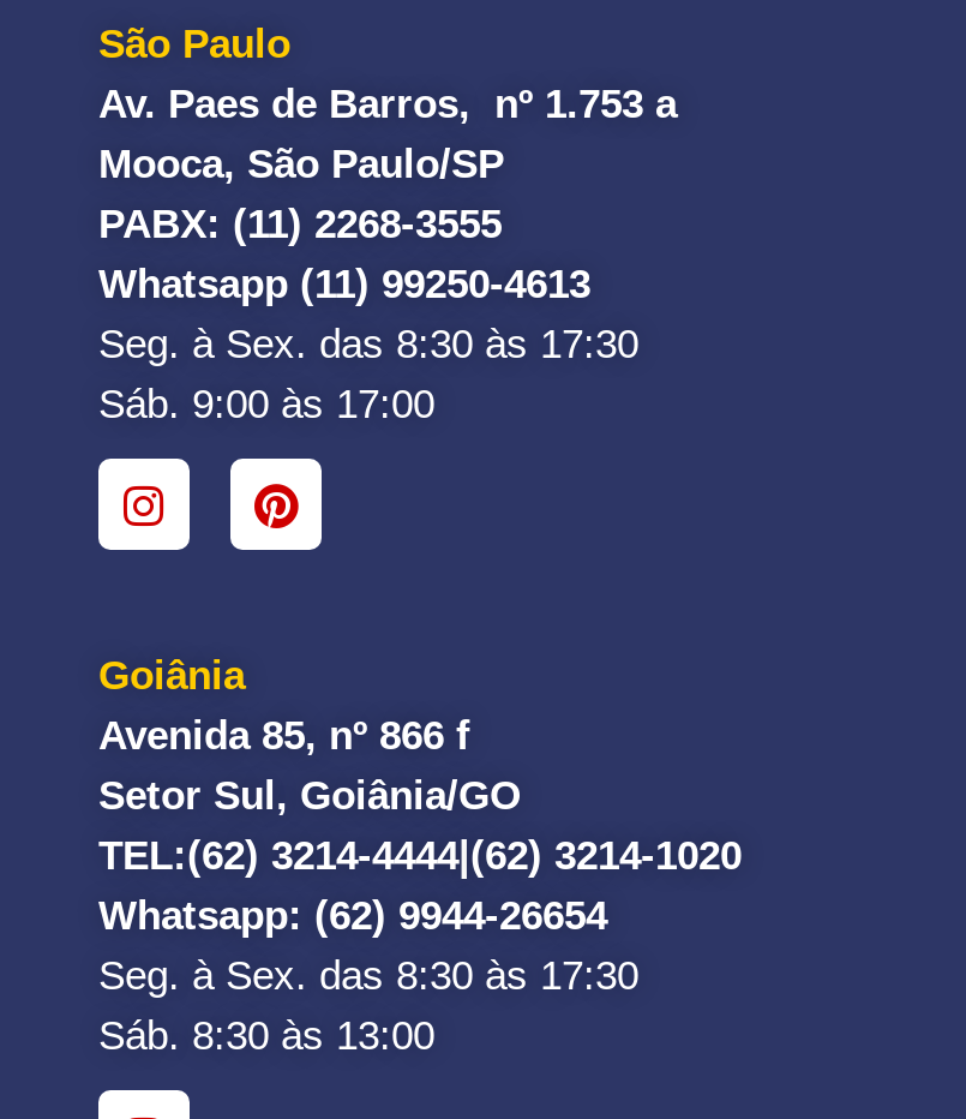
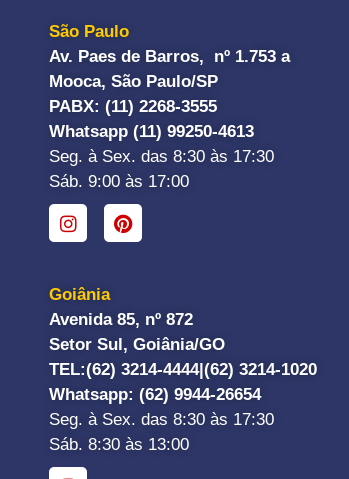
[98,713,470,759] Avenida 85, nº 866 f -> [49,310,193,329] Avenida 85, nº 872

